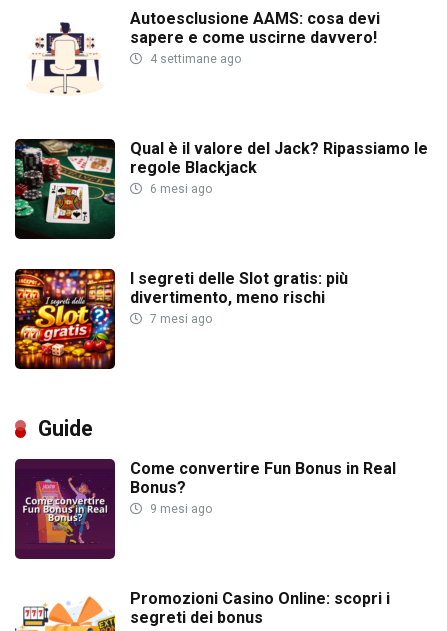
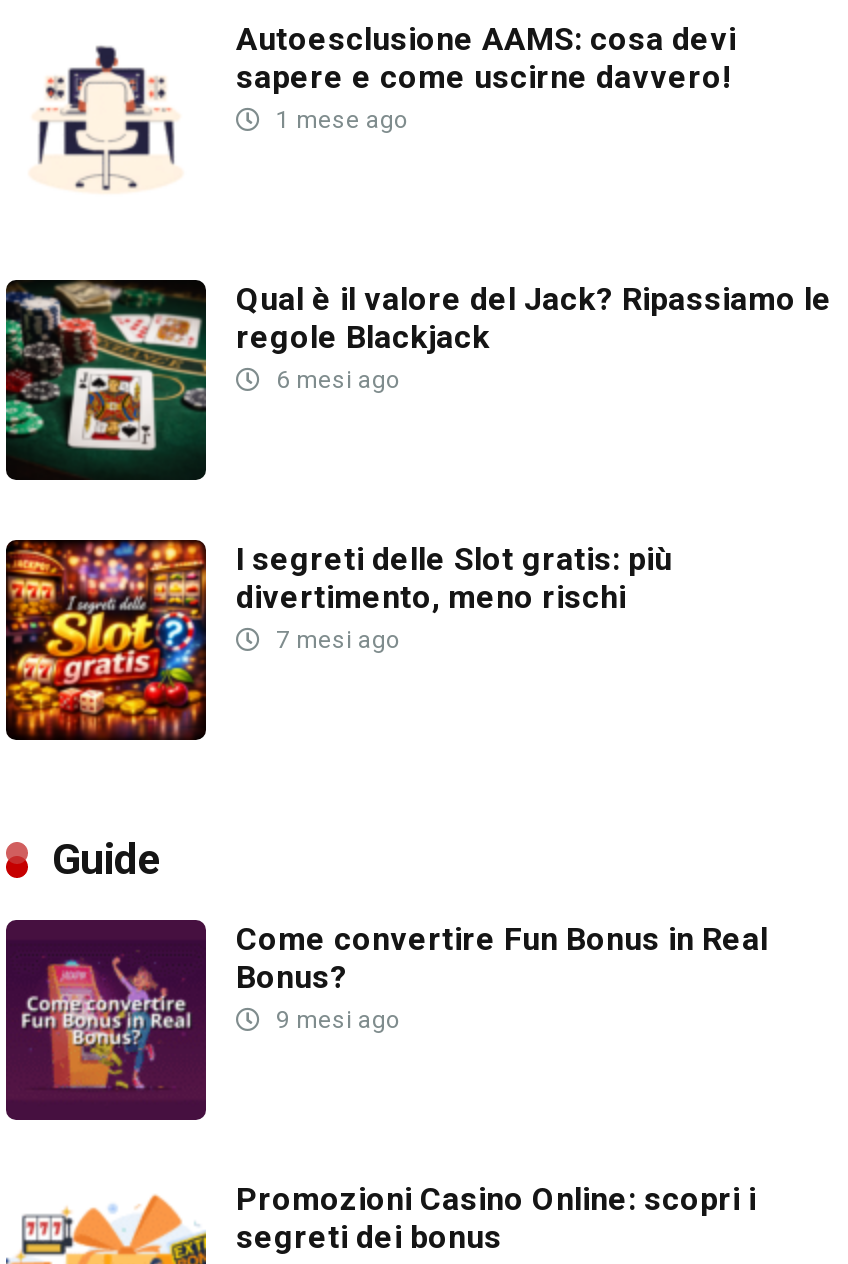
[147,52,241,66] 4 settimane ago -> [270,105,408,133] 1 mese ago

